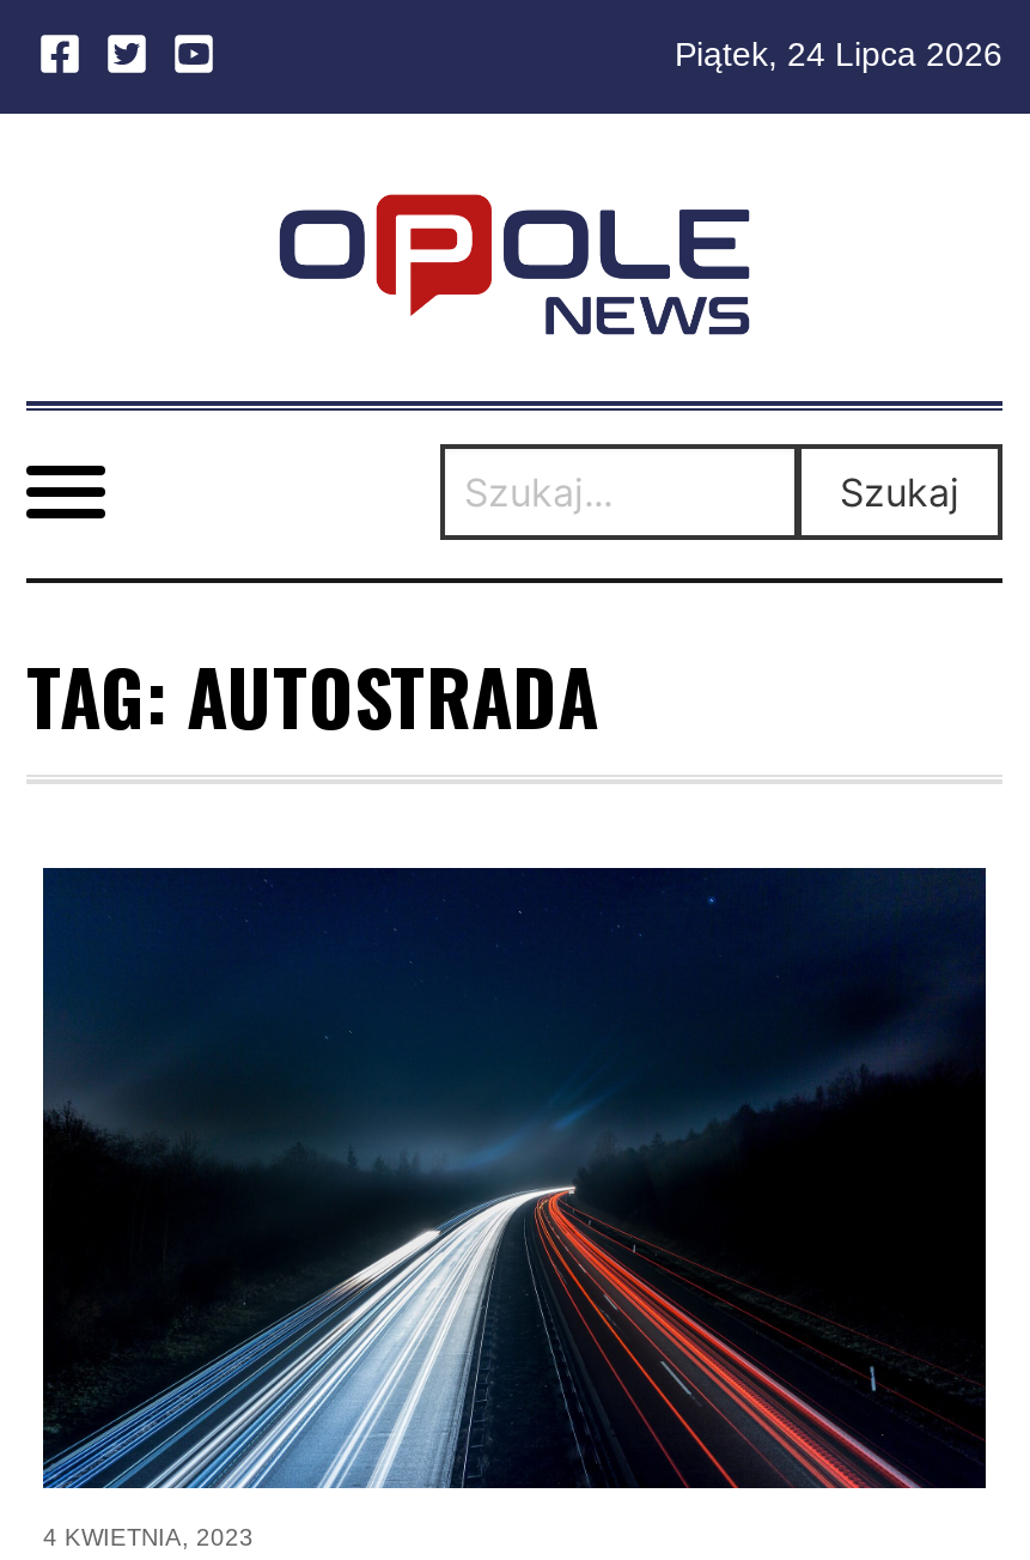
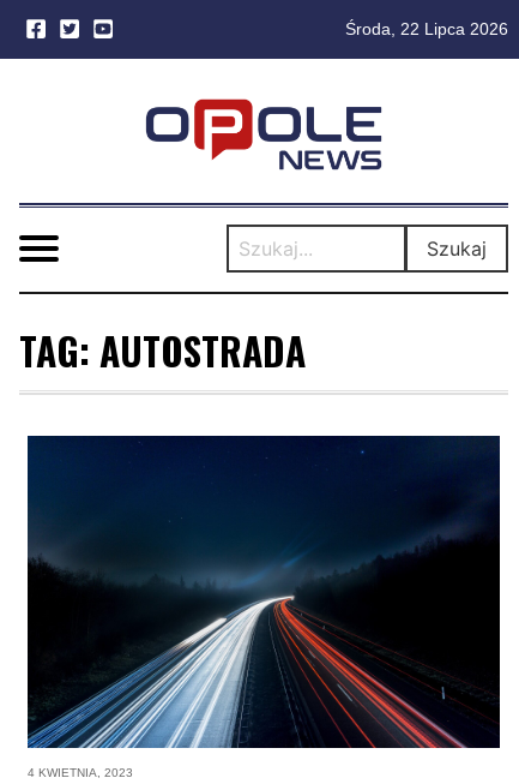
[675,35,1002,73] Piątek, 24 Lipca 2026 -> [345,19,508,38] Środa, 22 Lipca 2026

